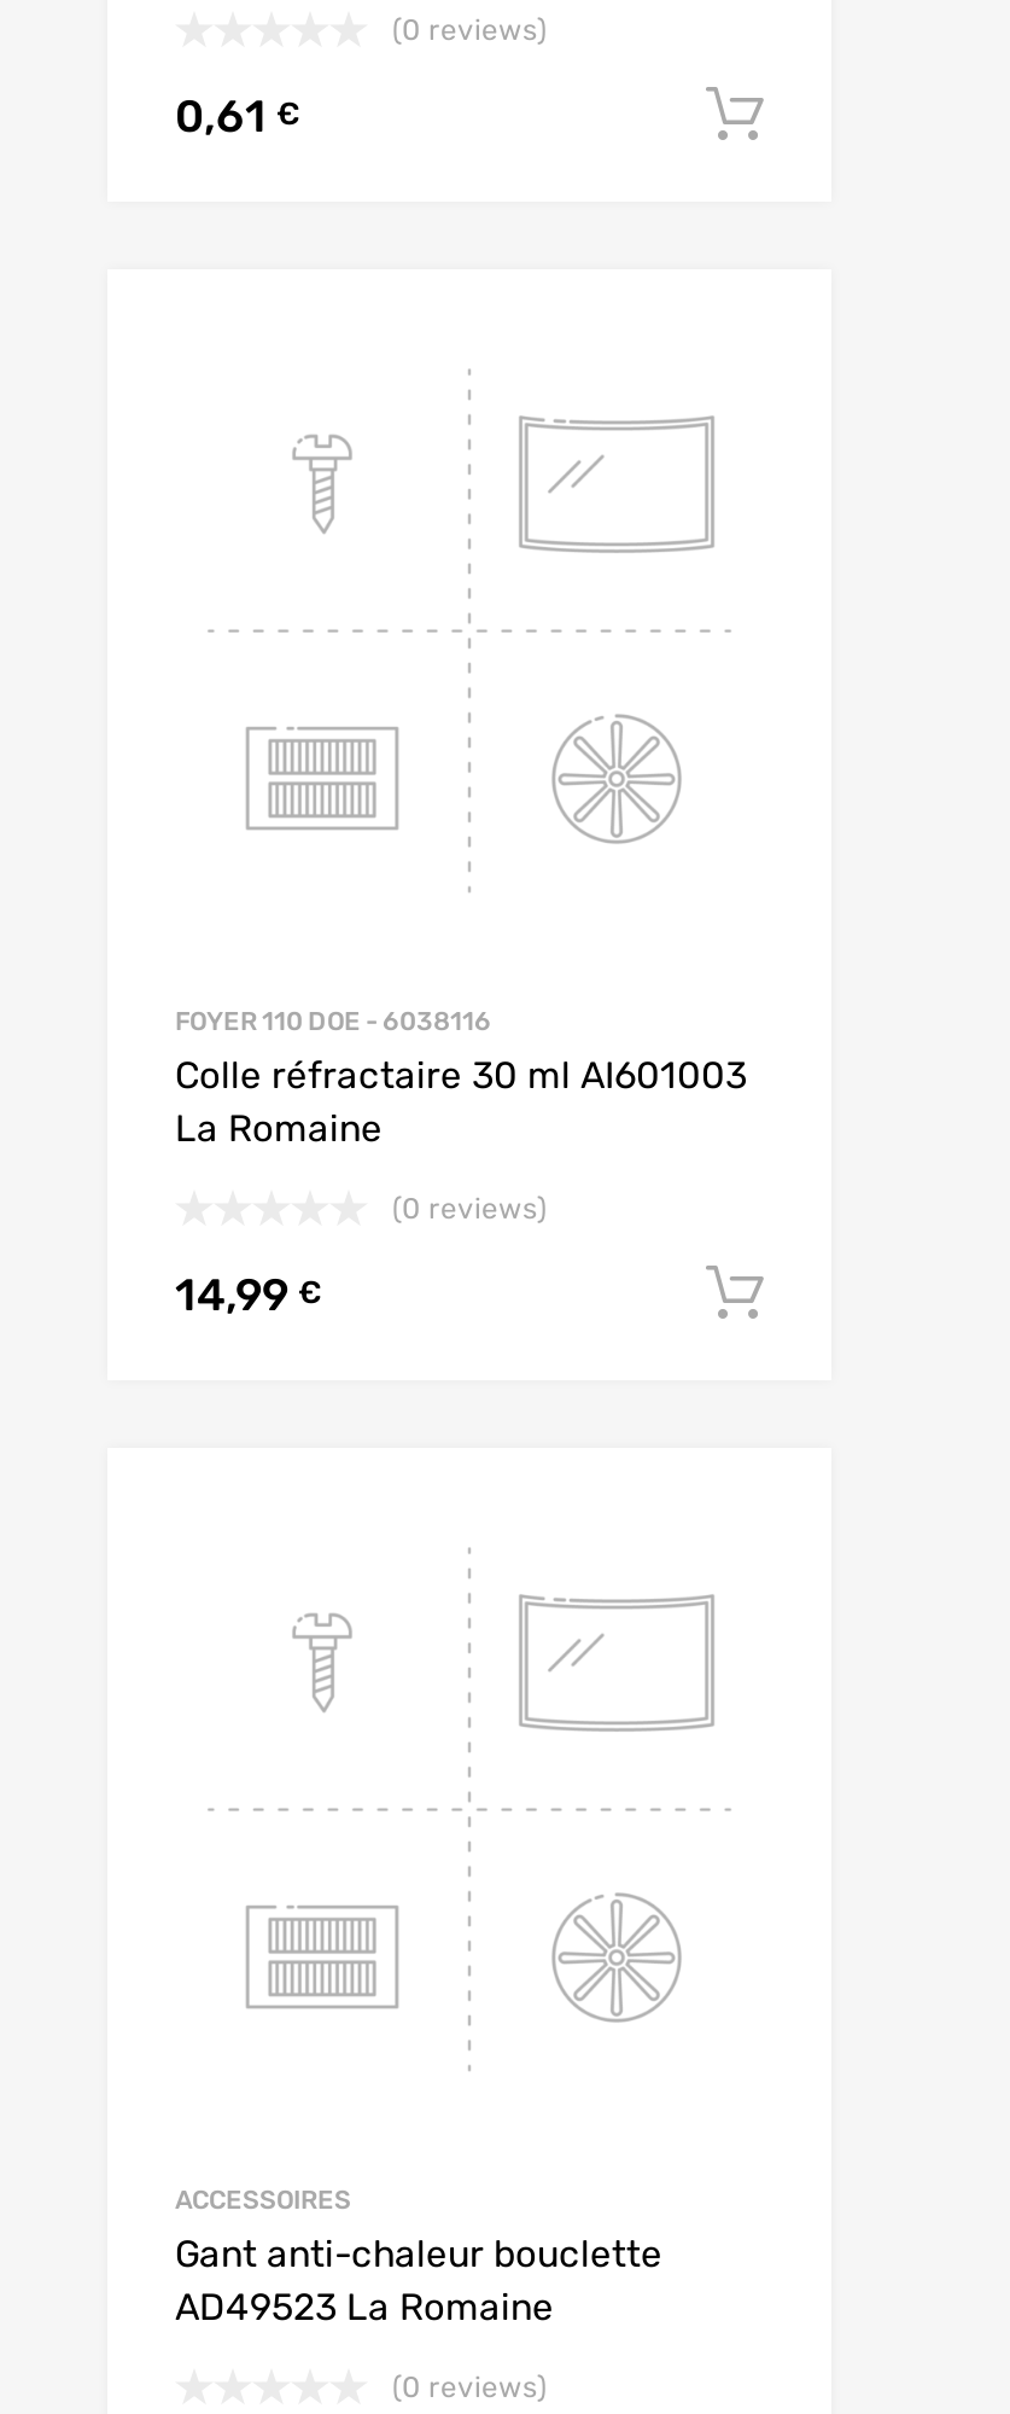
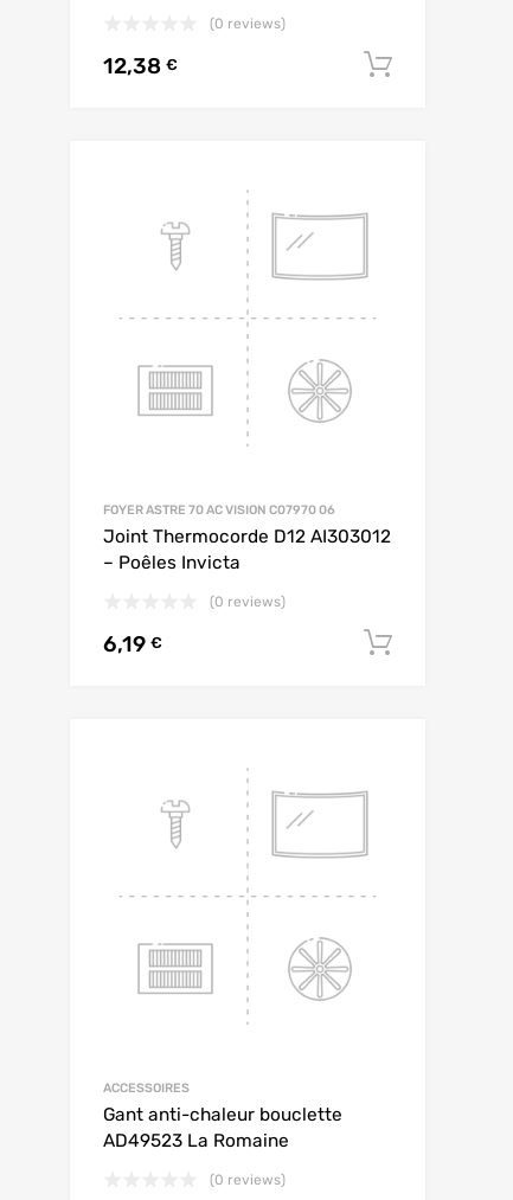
[175,90,300,143] 0,61 € -> [103,53,178,79] 12,38 €
[175,1006,747,1151] FOYER 110 DOE - 6038116 | Colle réfractaire 30 ml AI601003 | La Romaine -> [103,502,391,573] FOYER ASTRE 70 AC VISION C07970 06 | Joint Thermocorde D12 AI303012 | – Poêles Invicta
[175,1269,322,1322] 14,99 € -> [103,631,162,657] 6,19 €

